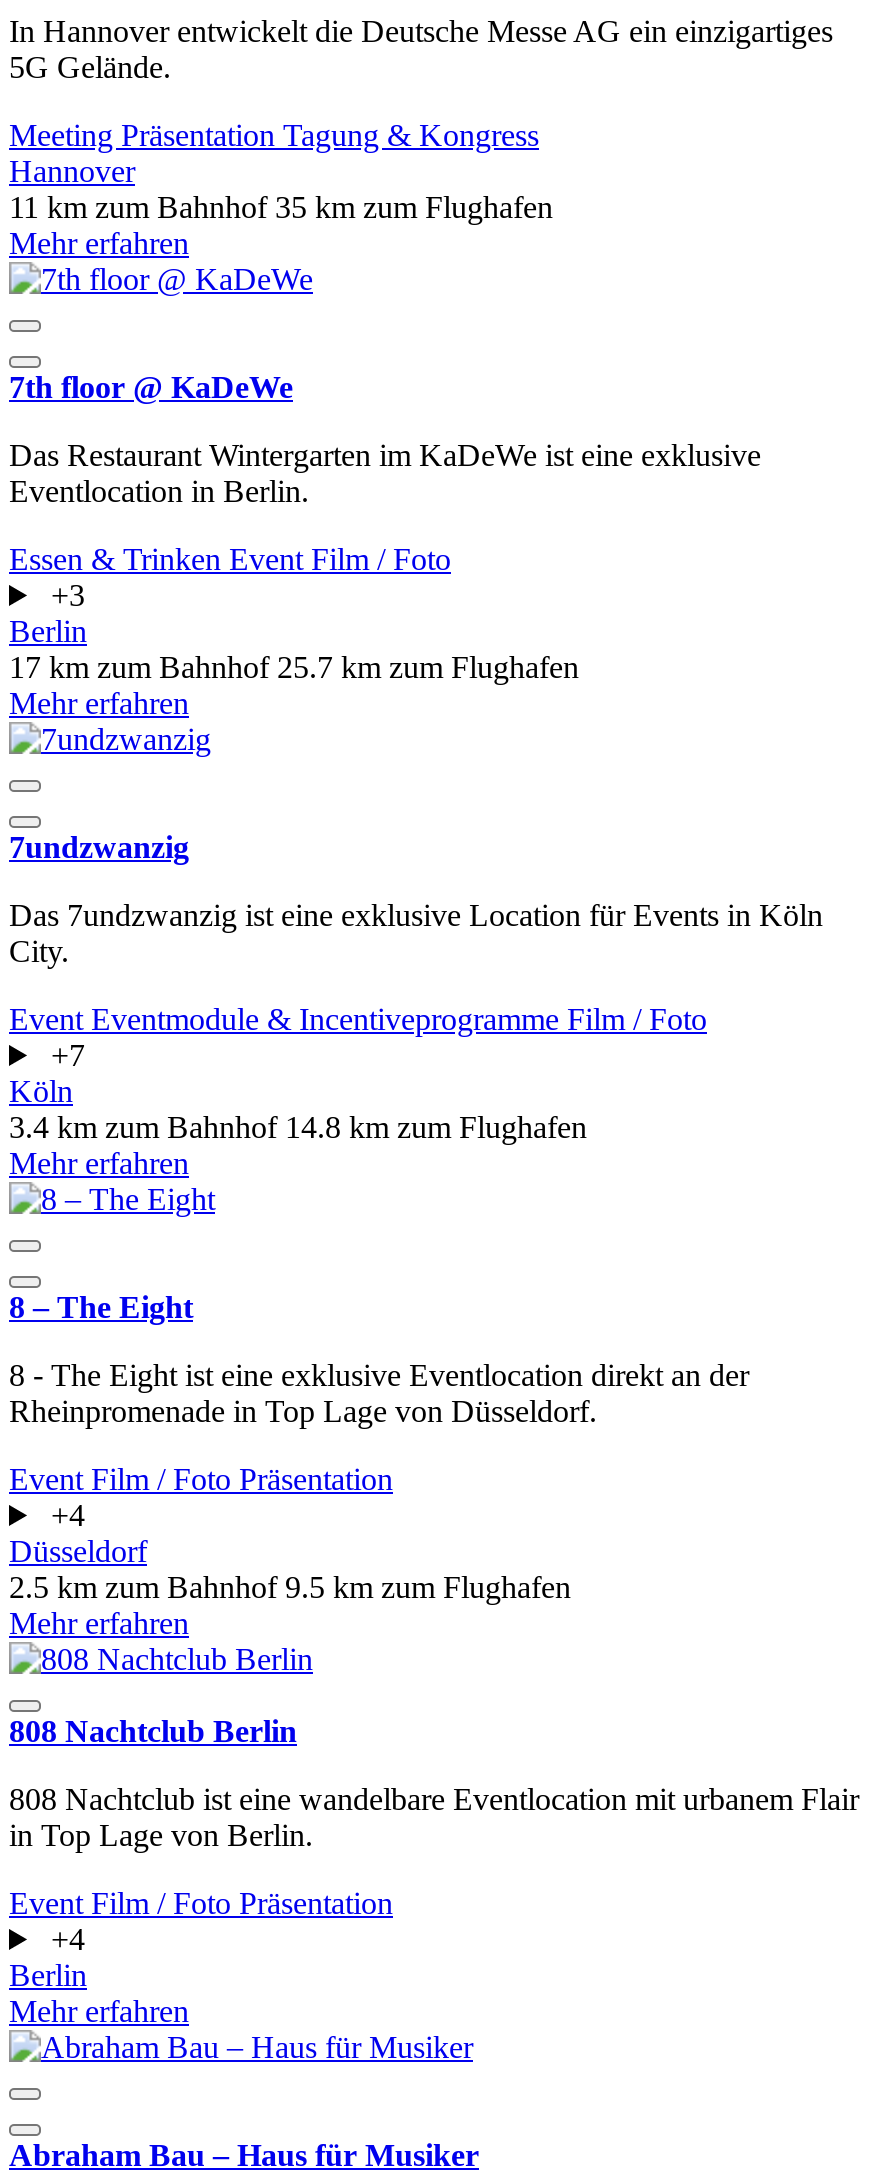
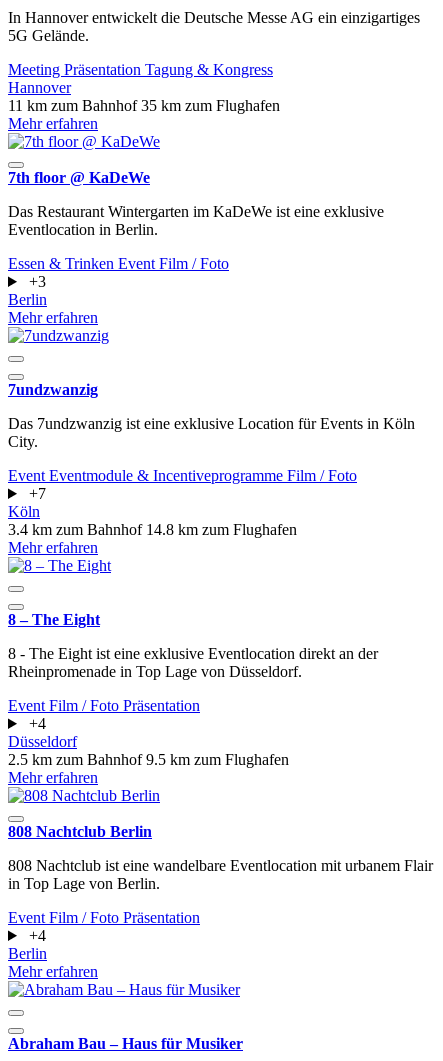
[9,650,579,684] 17 km zum Bahnhof 25.7 km zum Flughafen -> none

